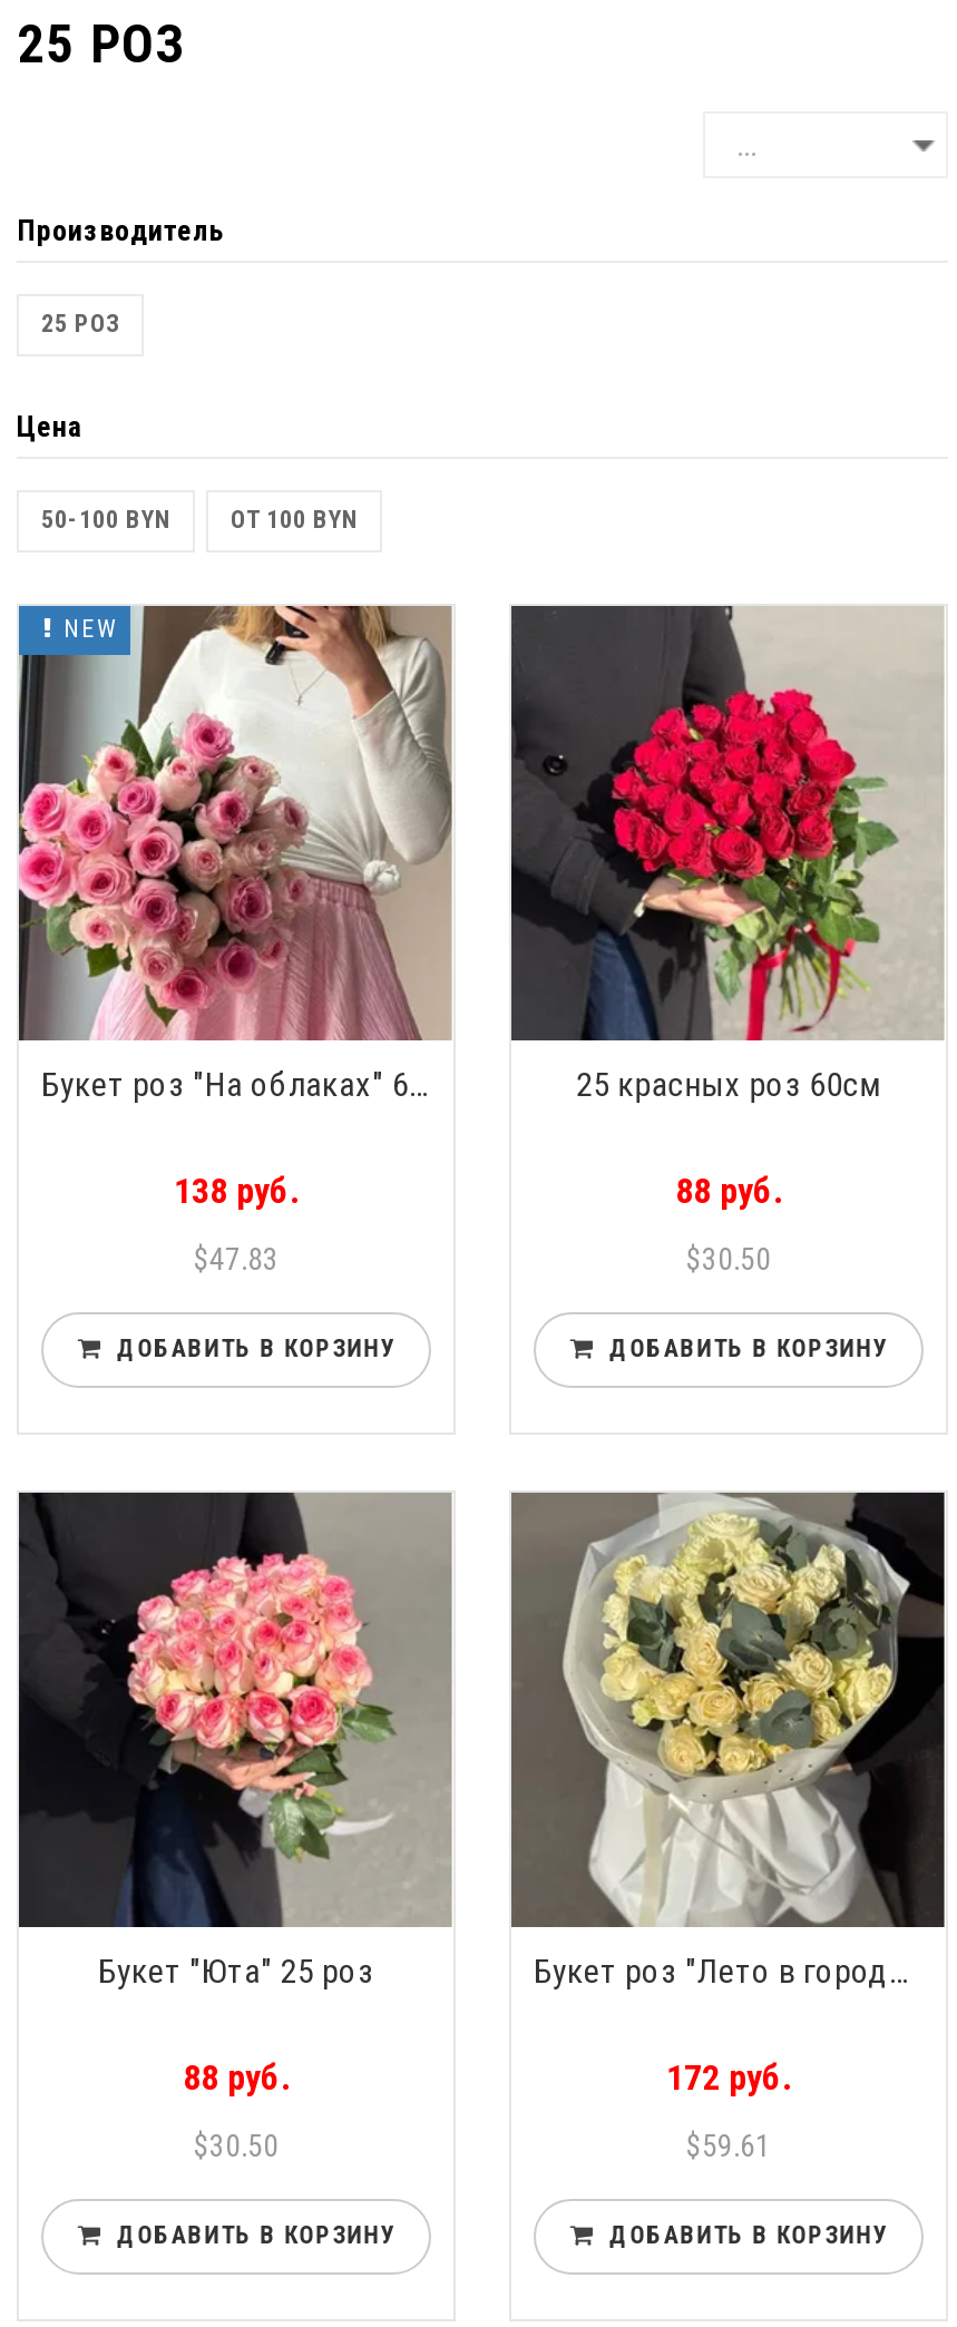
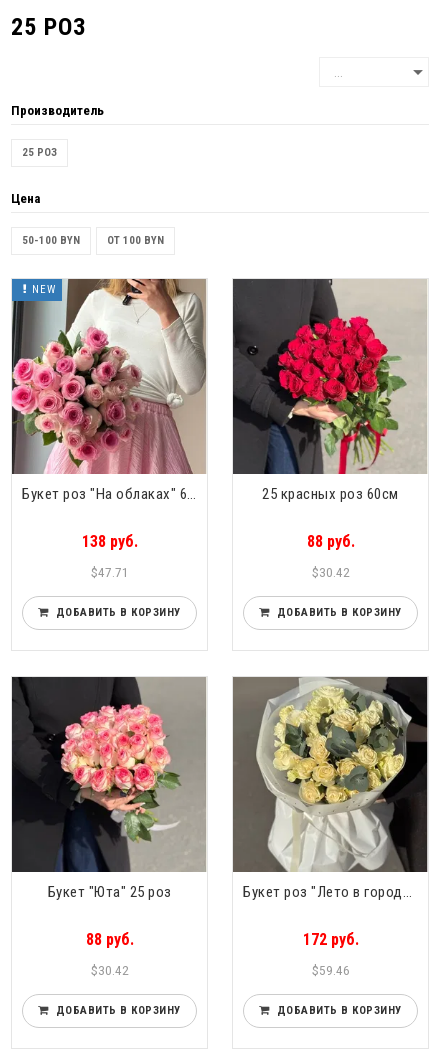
[194,1240,279,1276] $47.83 -> [90,564,128,580] $47.71
[686,1240,771,1276] $30.50 -> [311,564,349,580] $30.42
[194,2127,279,2163] $30.50 -> [90,962,128,978] $30.42
[686,2127,771,2163] $59.61 -> [311,962,349,978] $59.46

